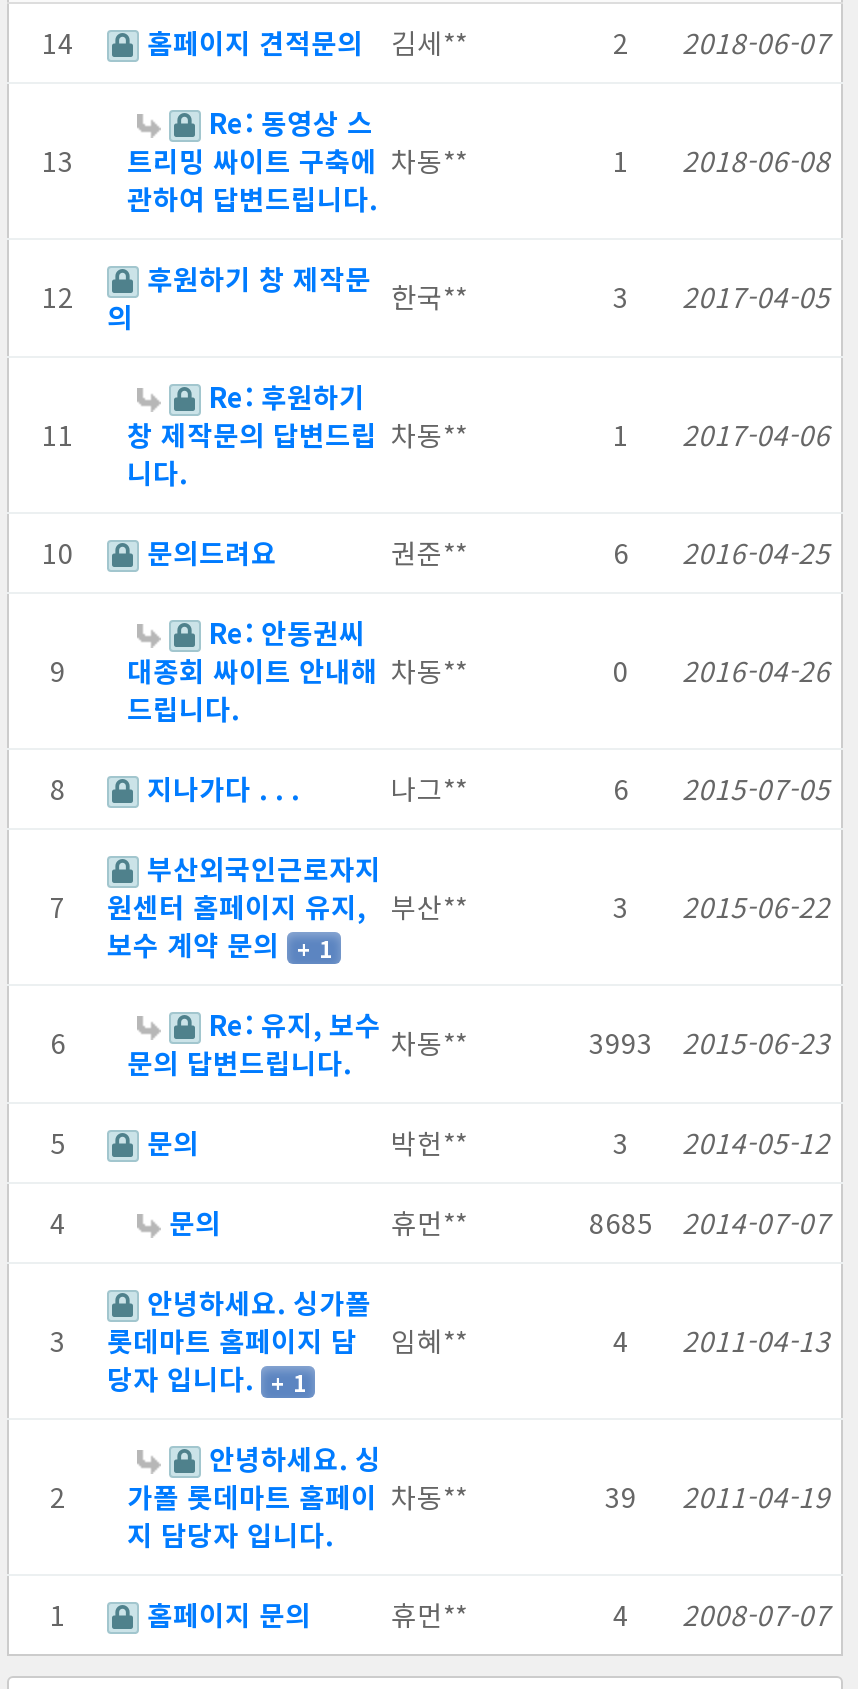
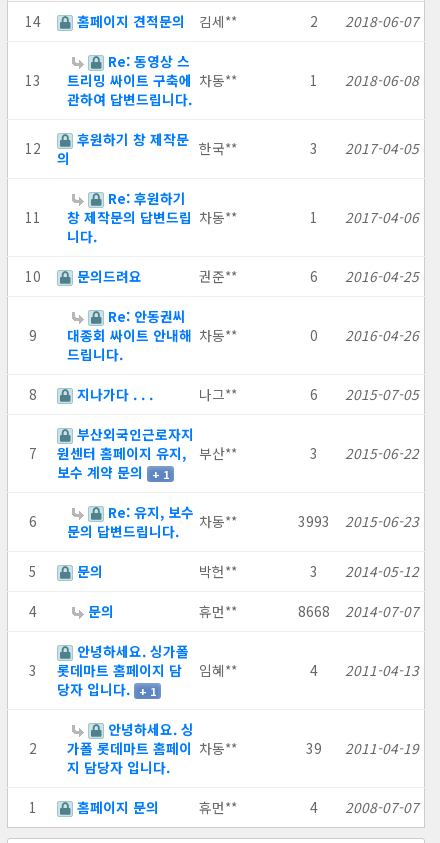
[589,1202,830,1242] 8685 2014-07-07 -> [298,601,418,621] 8668 2014-07-07

